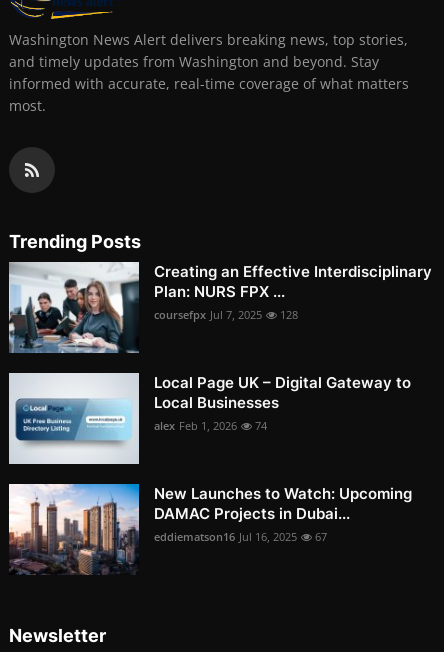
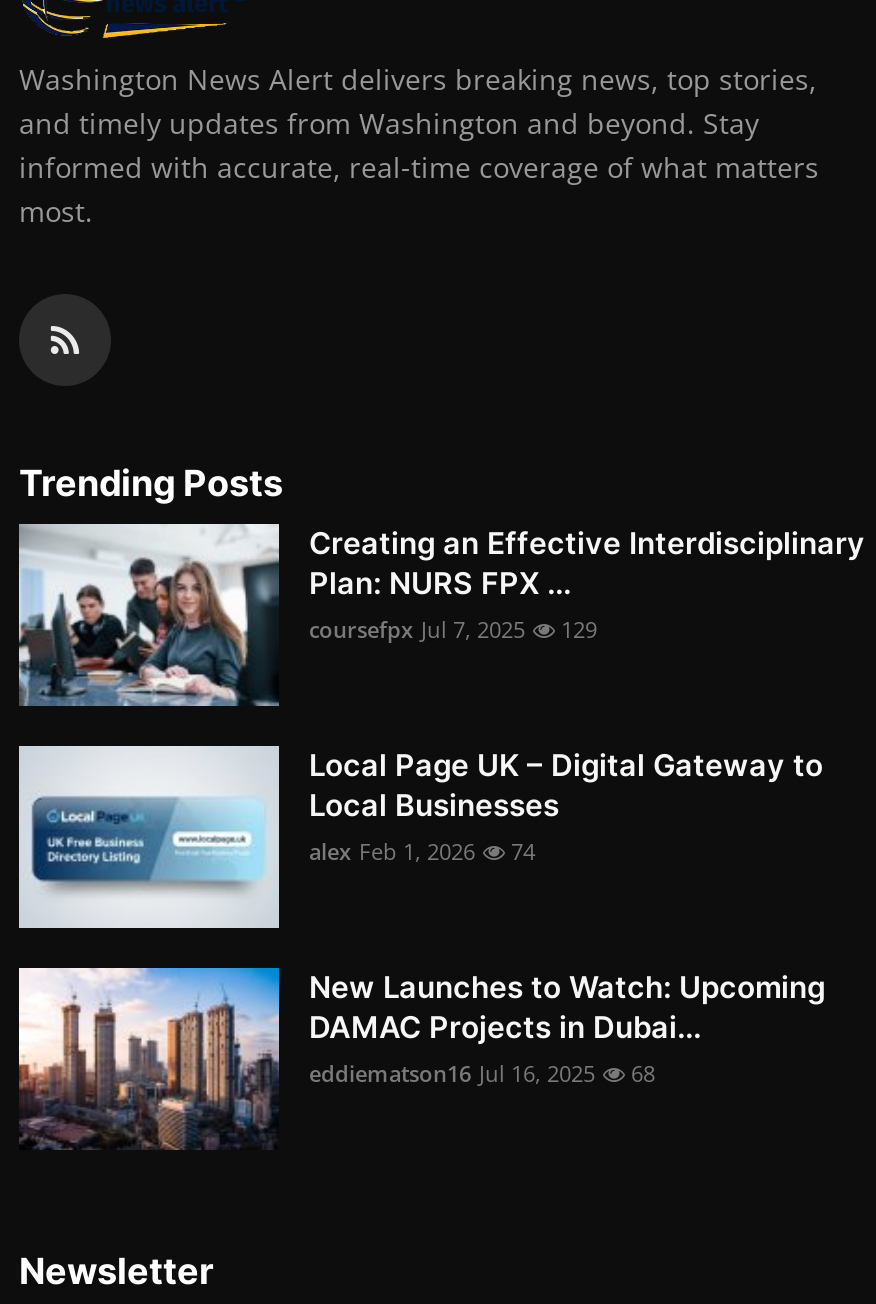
[154,307,298,322] coursefpx Jul 7, 2025 128 -> [309,615,597,645] coursefpx Jul 7, 2025 129
[154,529,327,544] eddiematson16 Jul 16, 2025 67 -> [309,1059,655,1089] eddiematson16 Jul 16, 2025 68

